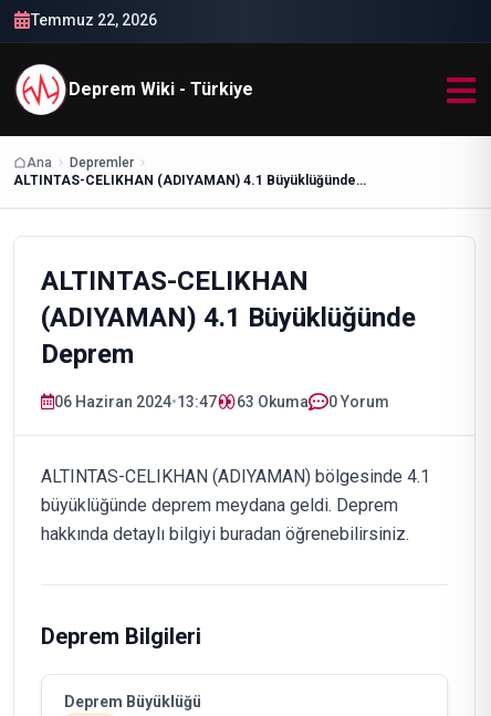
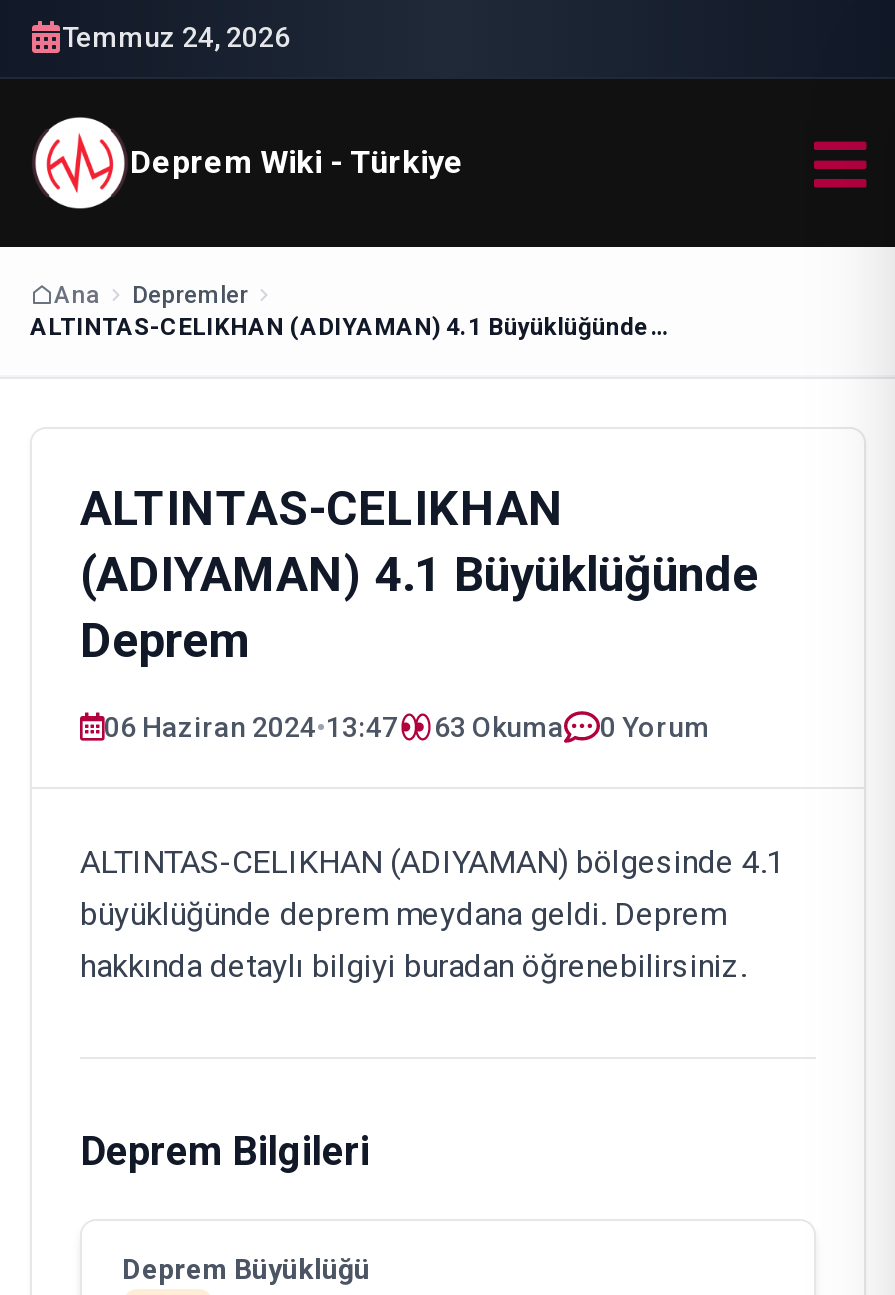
[31,11,157,29] Temmuz 22, 2026 -> [62,21,290,53] Temmuz 24, 2026

